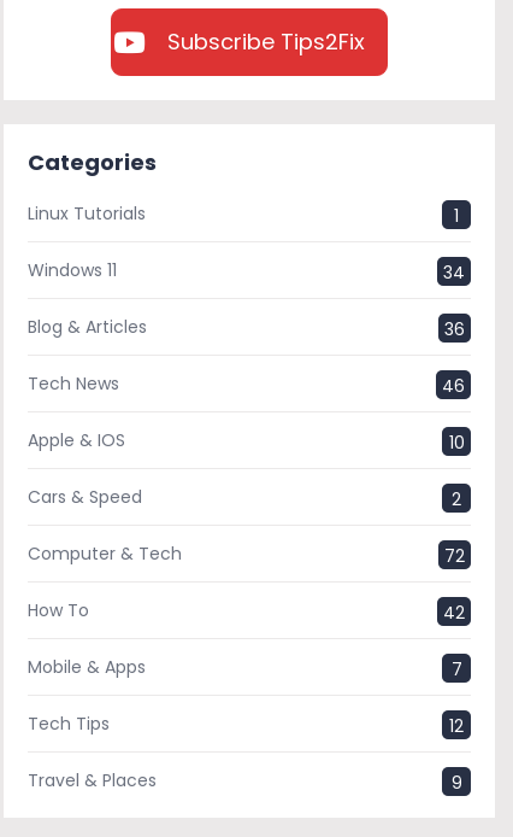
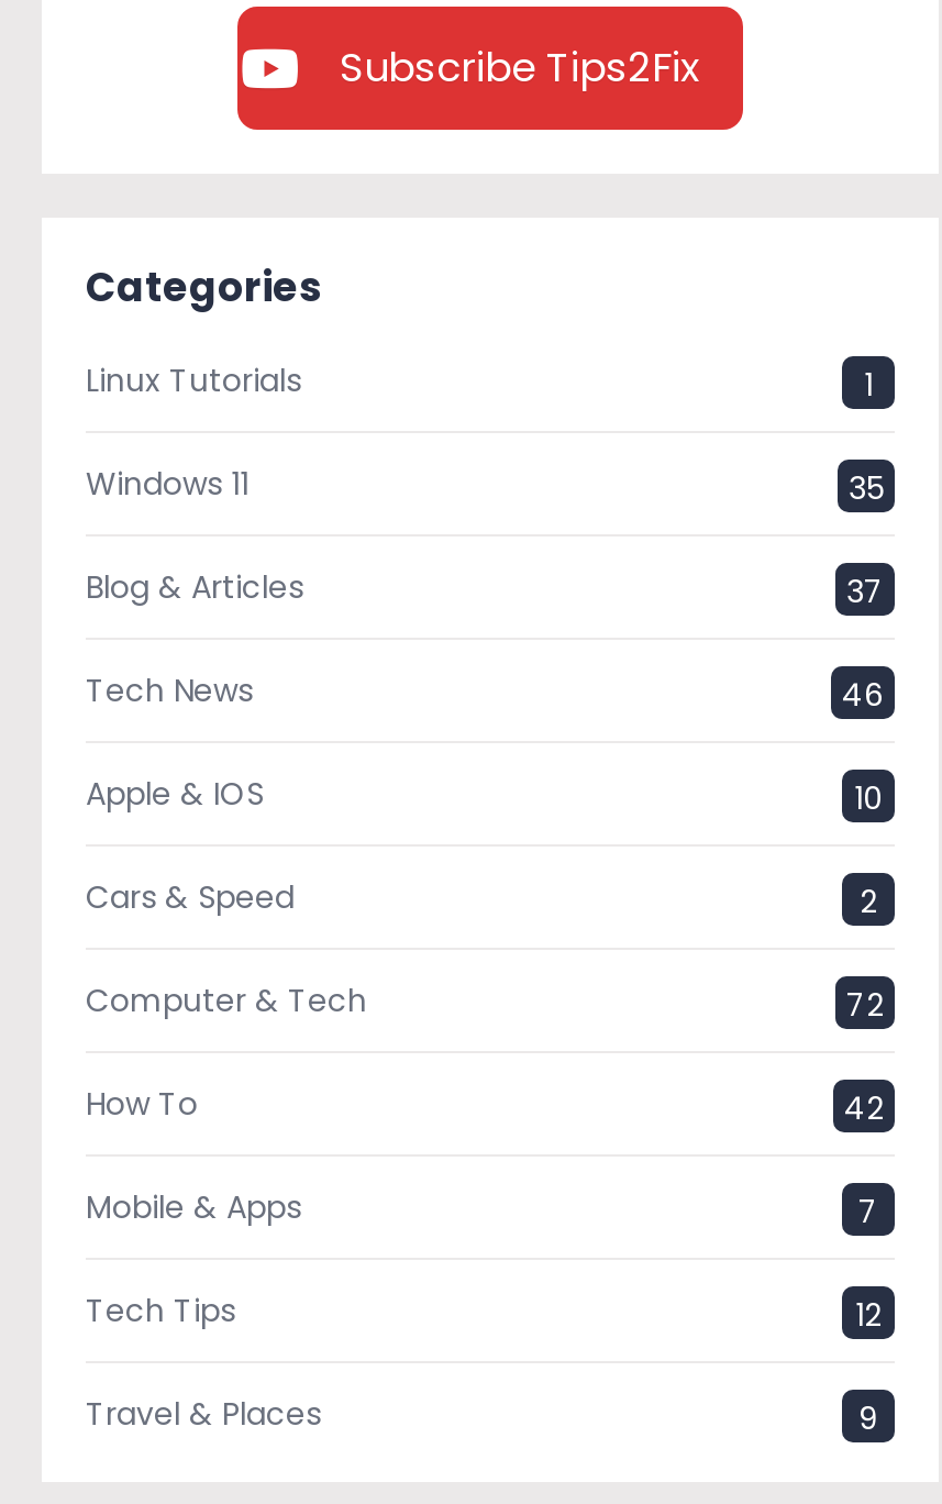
[443,261,465,285] 34 -> [849,467,884,511] 35
[444,317,465,342] 36 -> [846,570,884,614] 37

